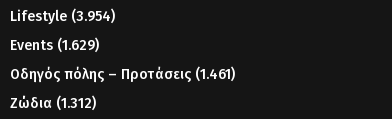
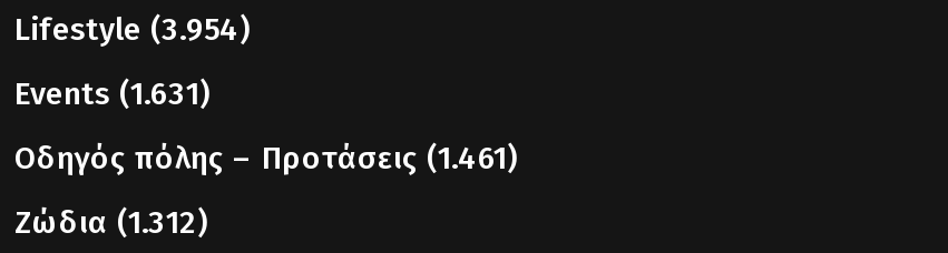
[10,37,99,54] Events (1.629) -> [14,76,208,114] Events (1.631)

